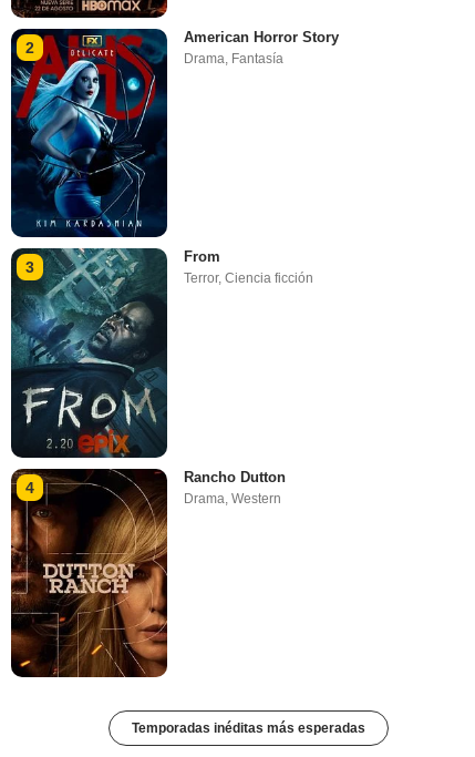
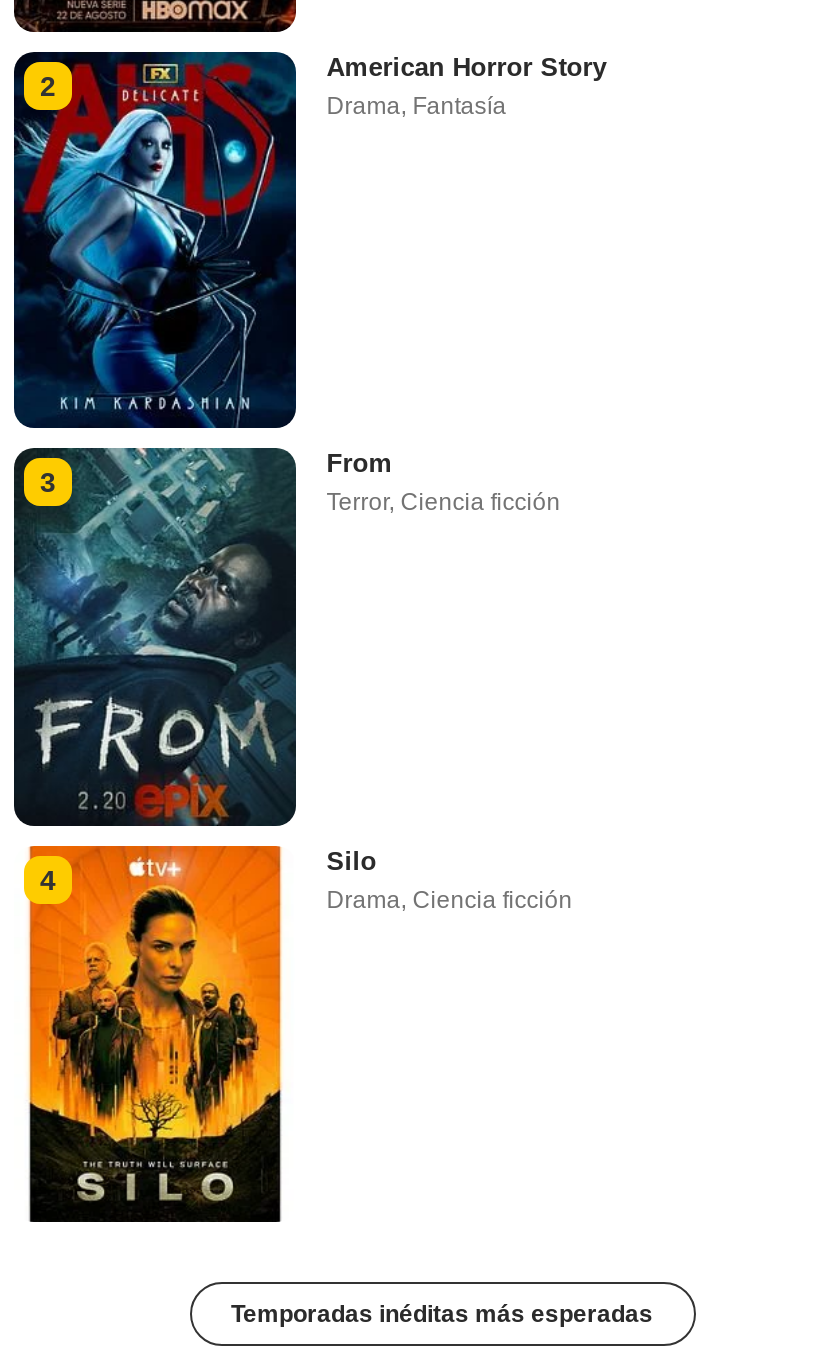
[10,468,286,678] [image] | Rancho Dutton | Drama, Western -> [14,844,572,1224] [image] | Silo | Drama, Ciencia ficción

